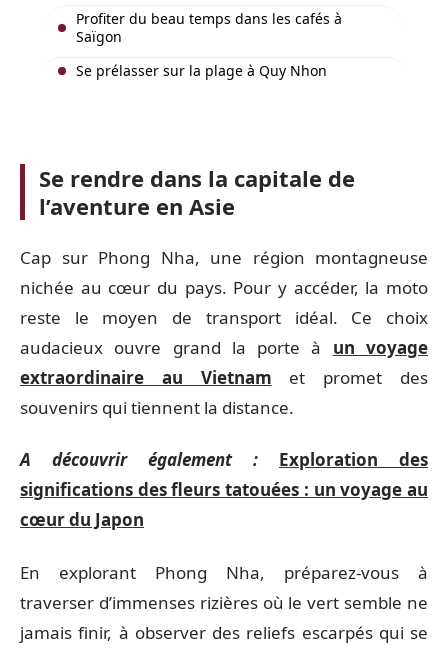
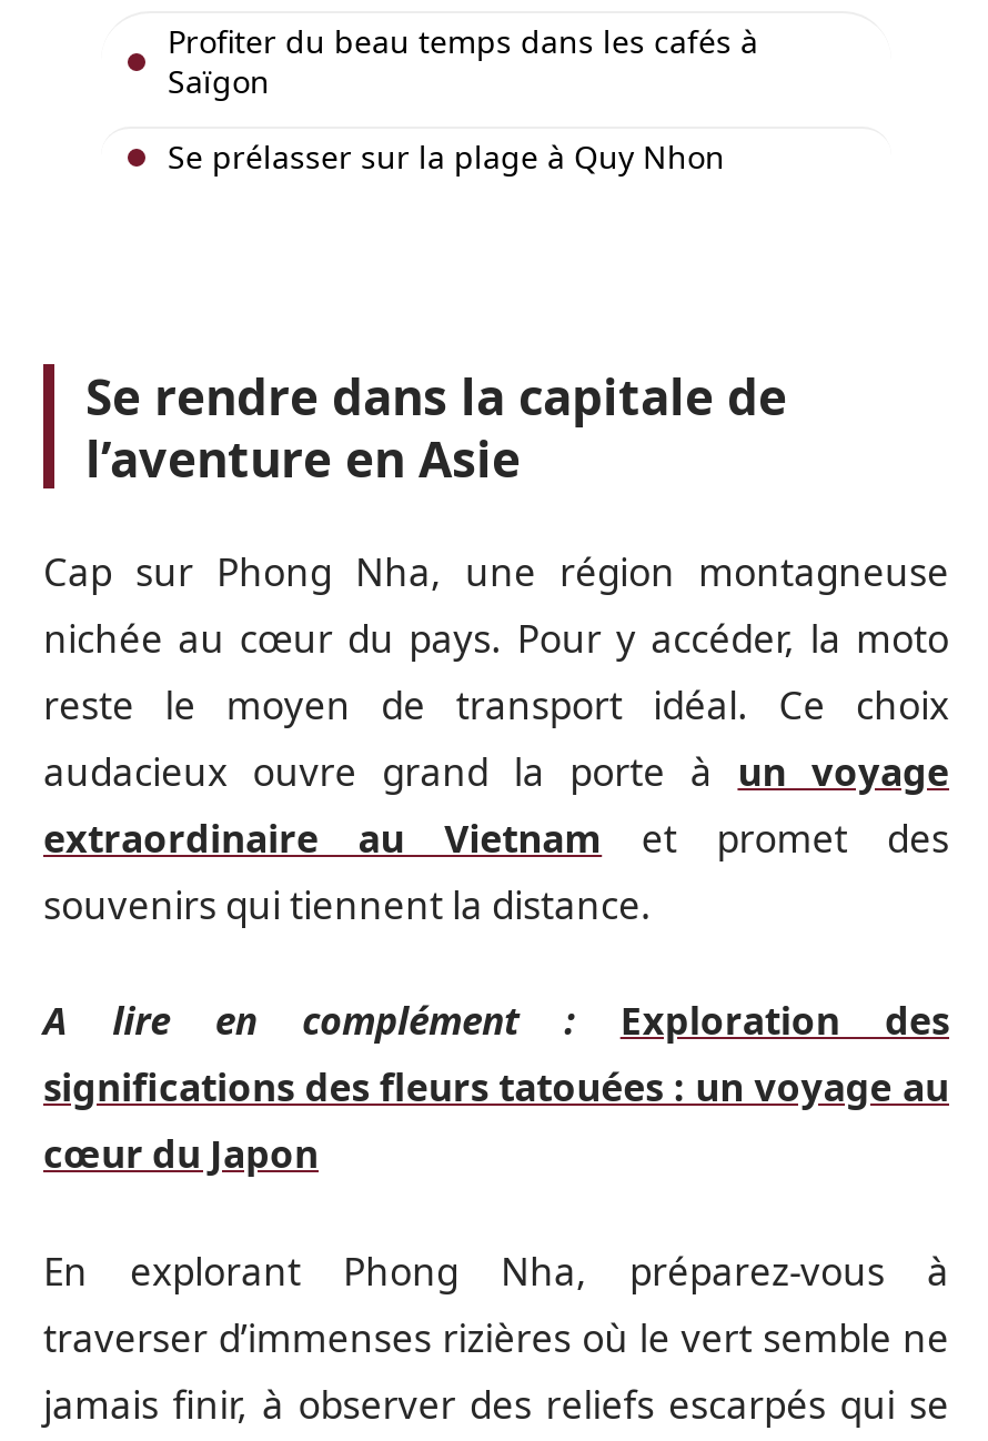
[20,448,258,471] A découvrir également : -> [43,995,575,1046] A lire en complément :

